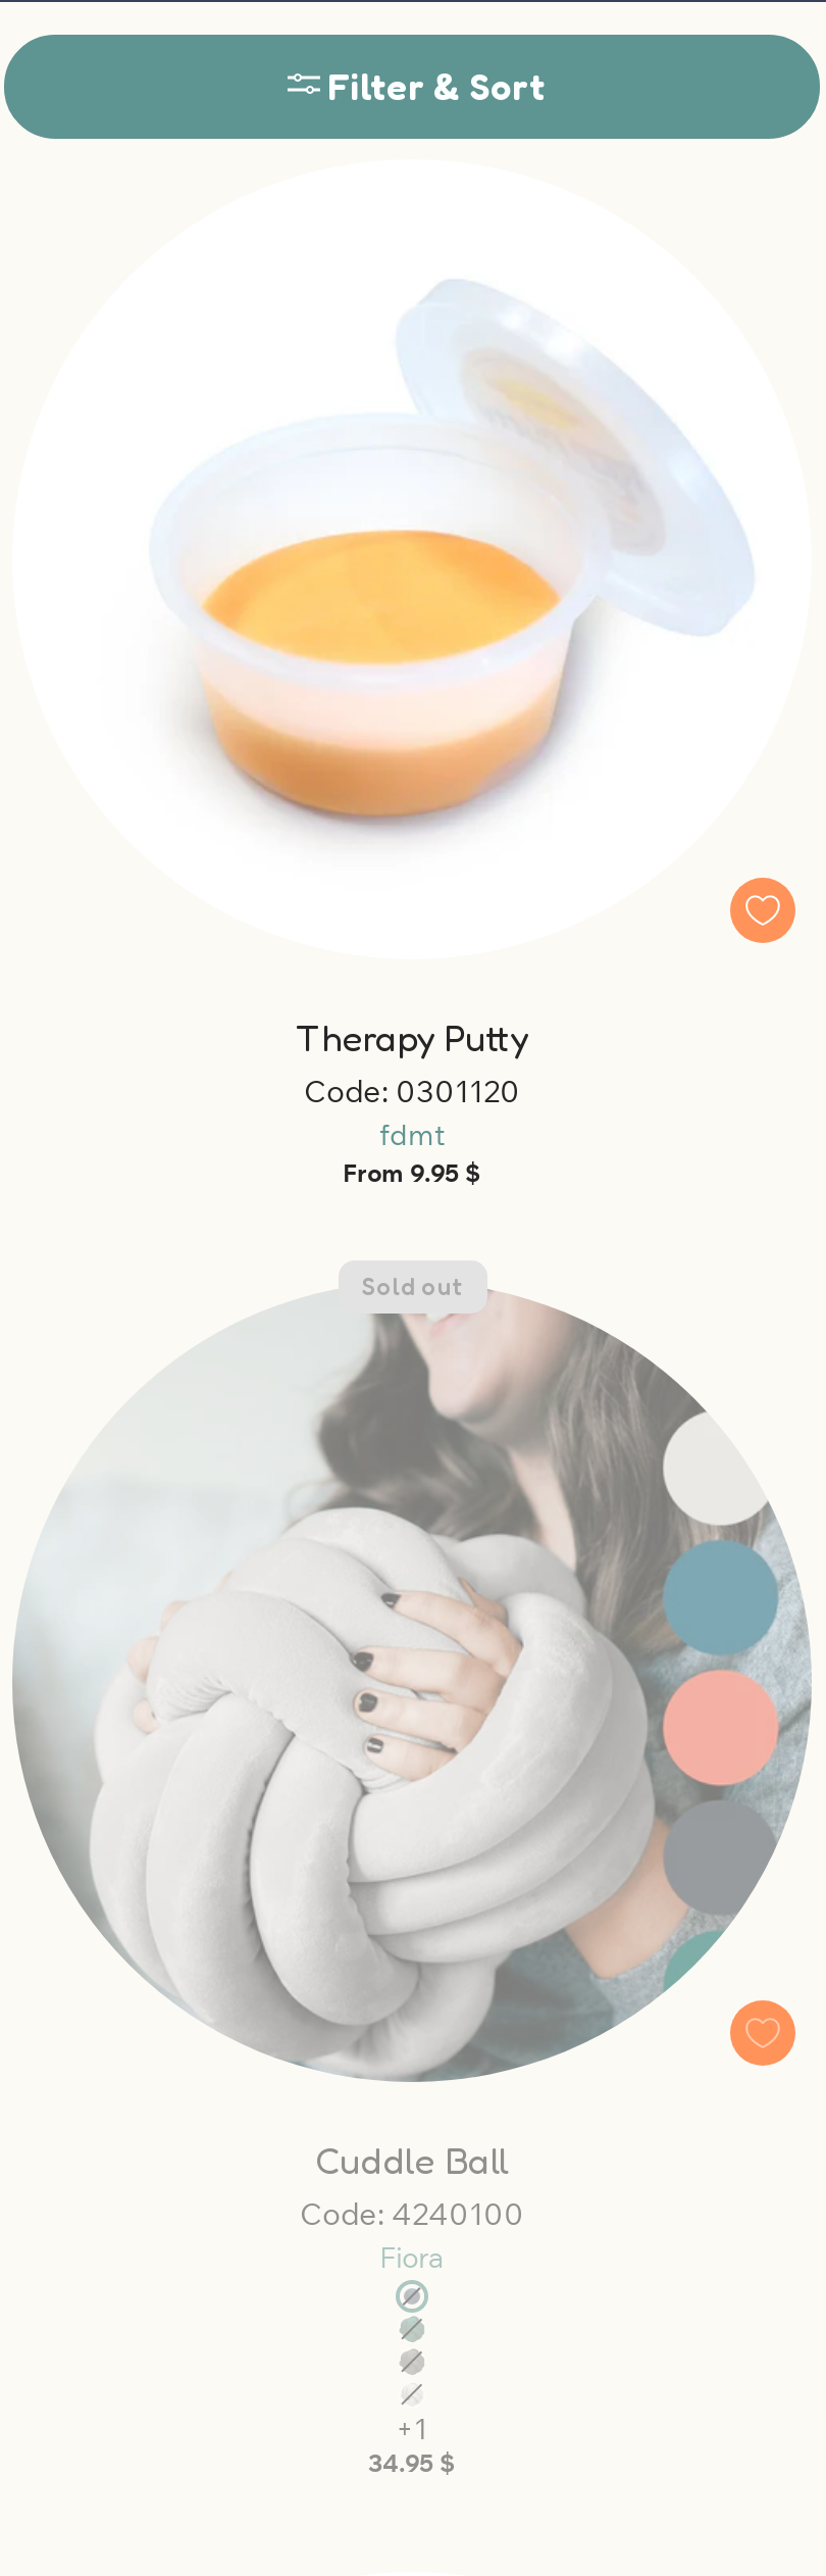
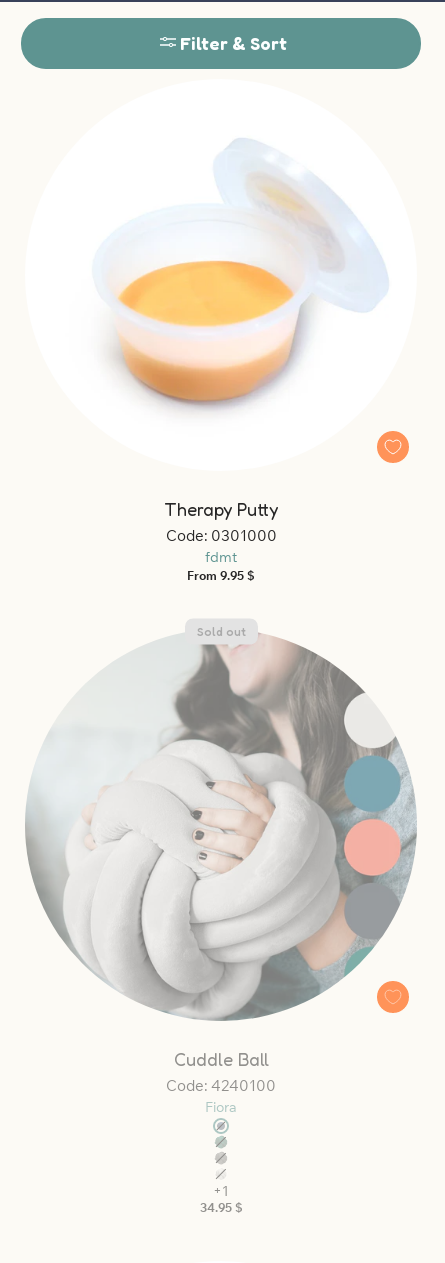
[304,1071,520,1110] Code: 0301120 -> [165,526,276,545] Code: 0301000

